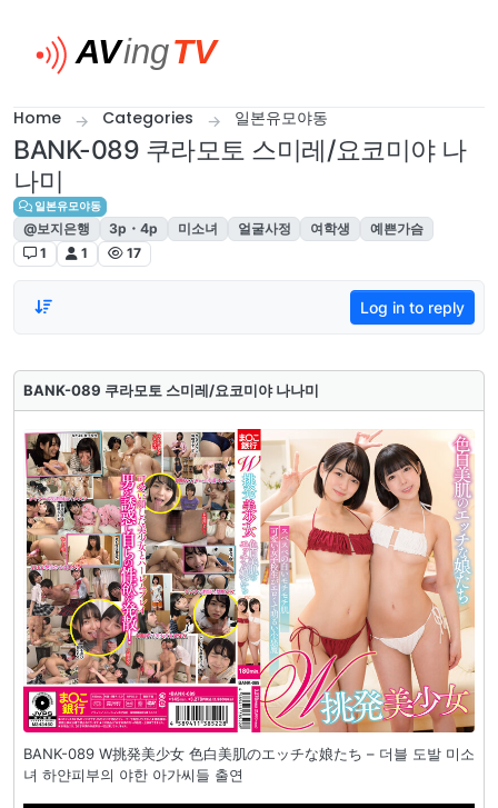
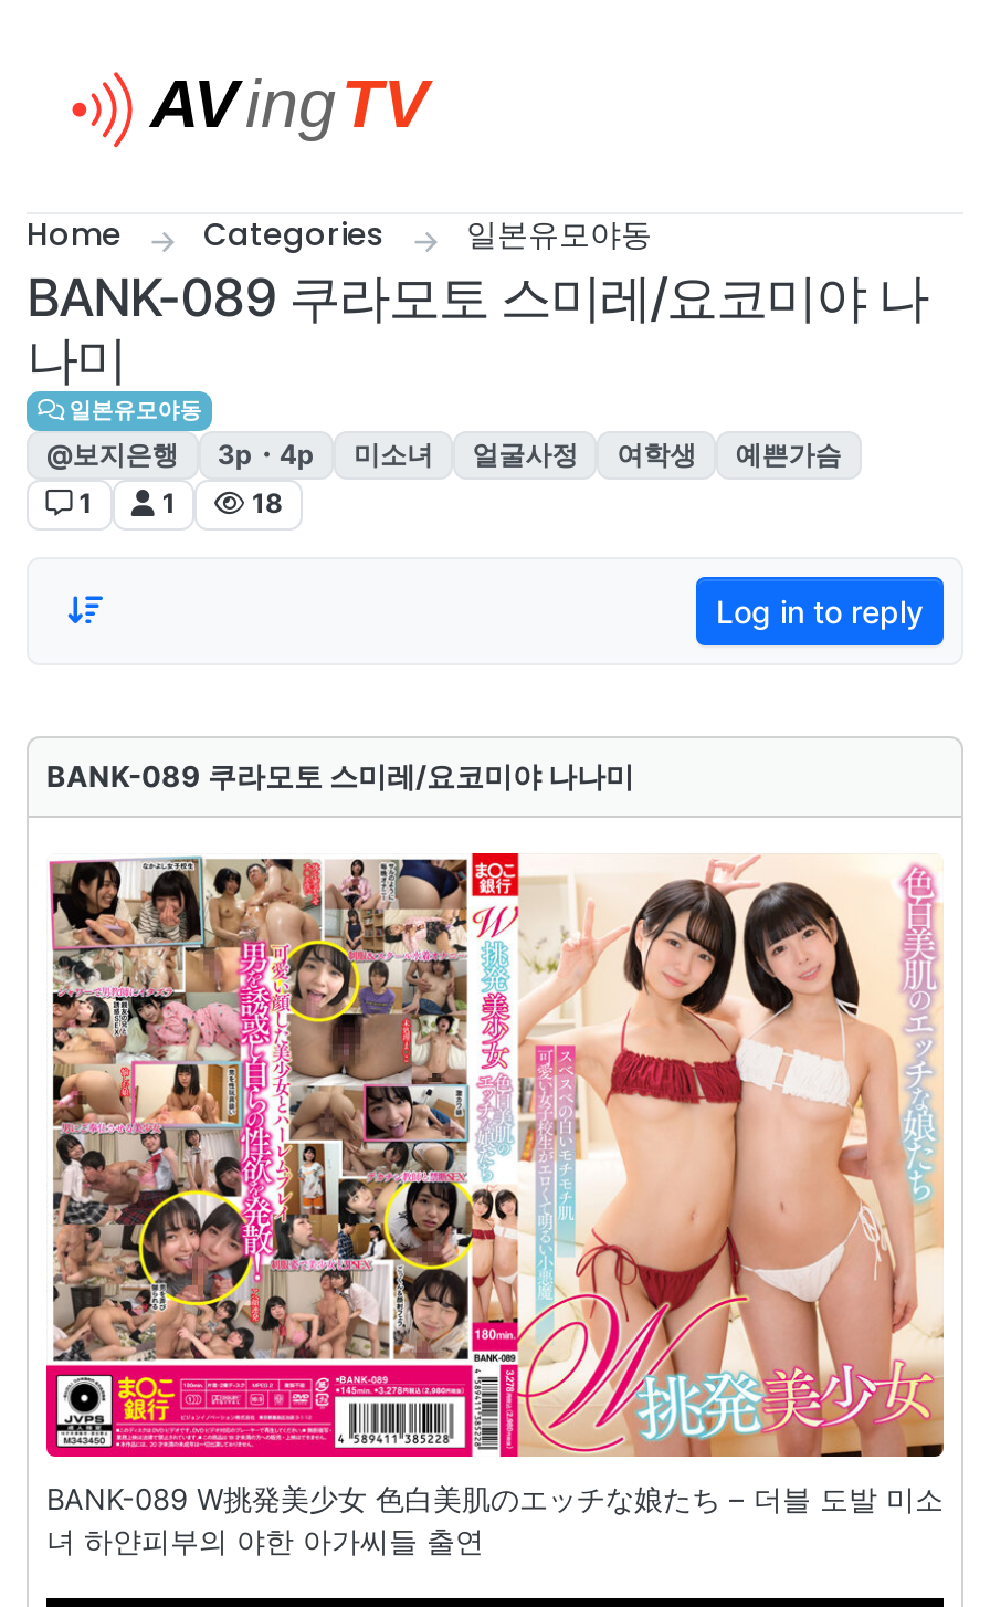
[127,245,141,262] 17 -> [252,487,283,520] 18

